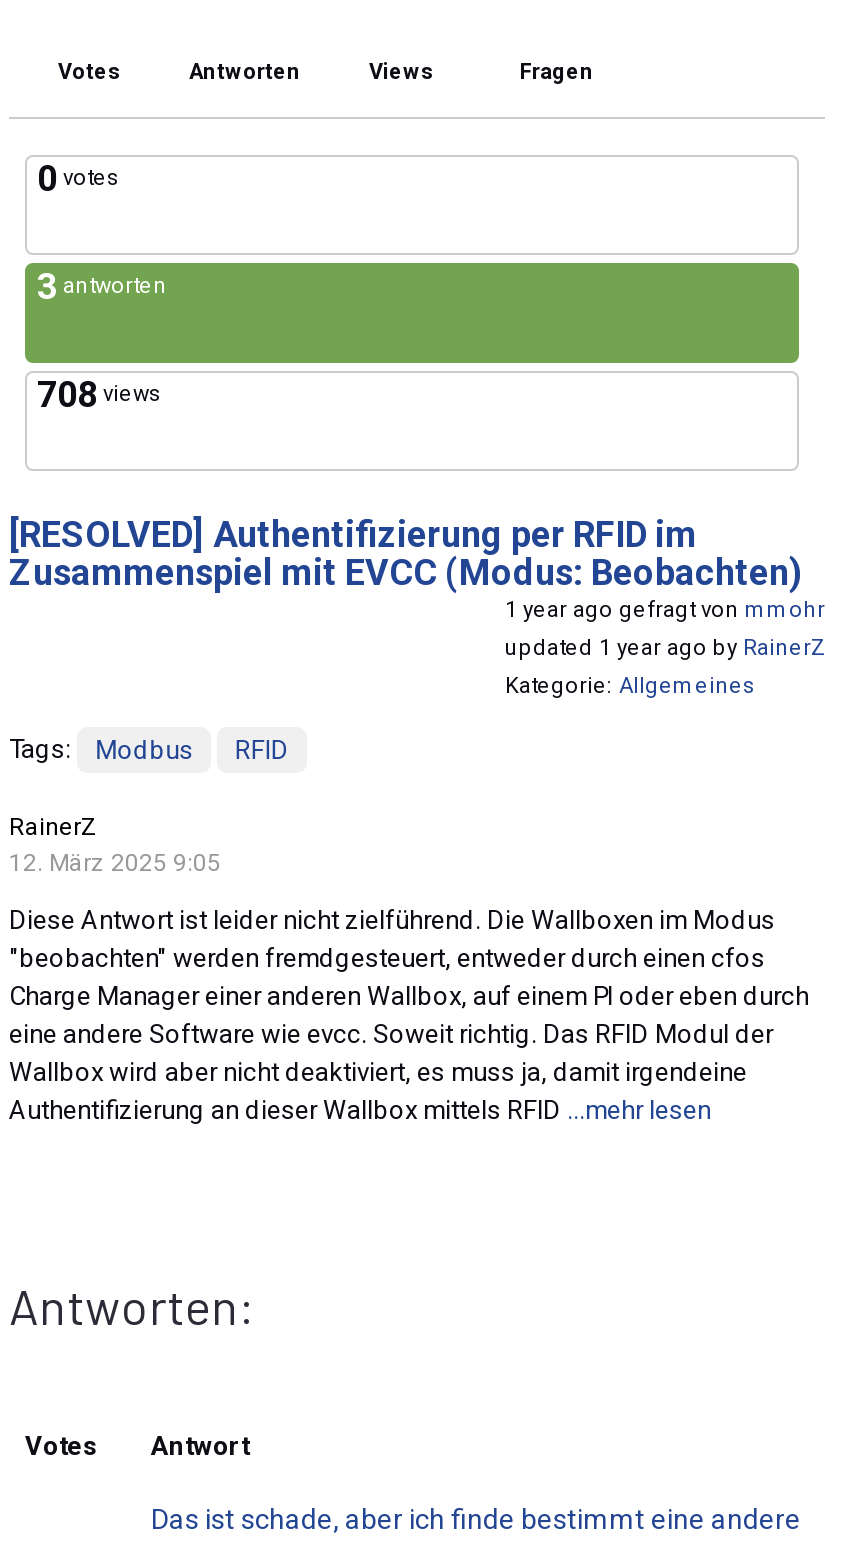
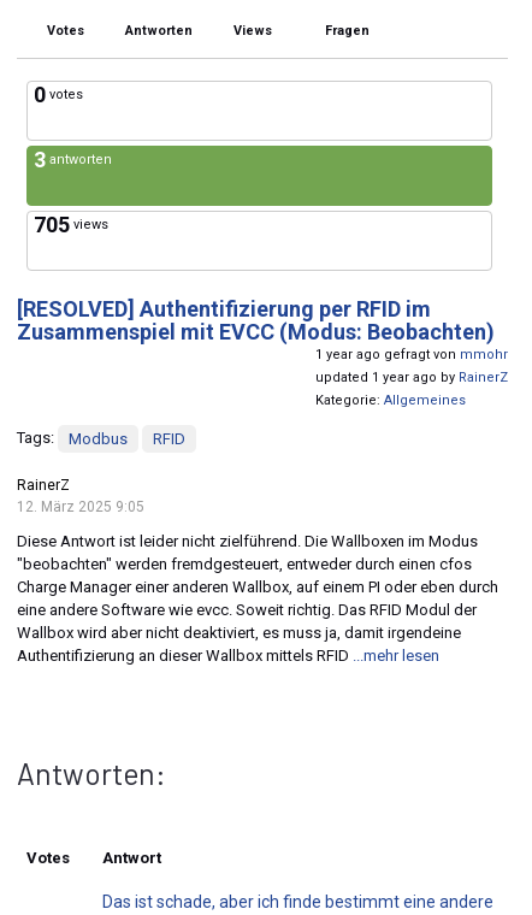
[37,374,161,416] 708 views -> [34,212,108,238] 705 views

